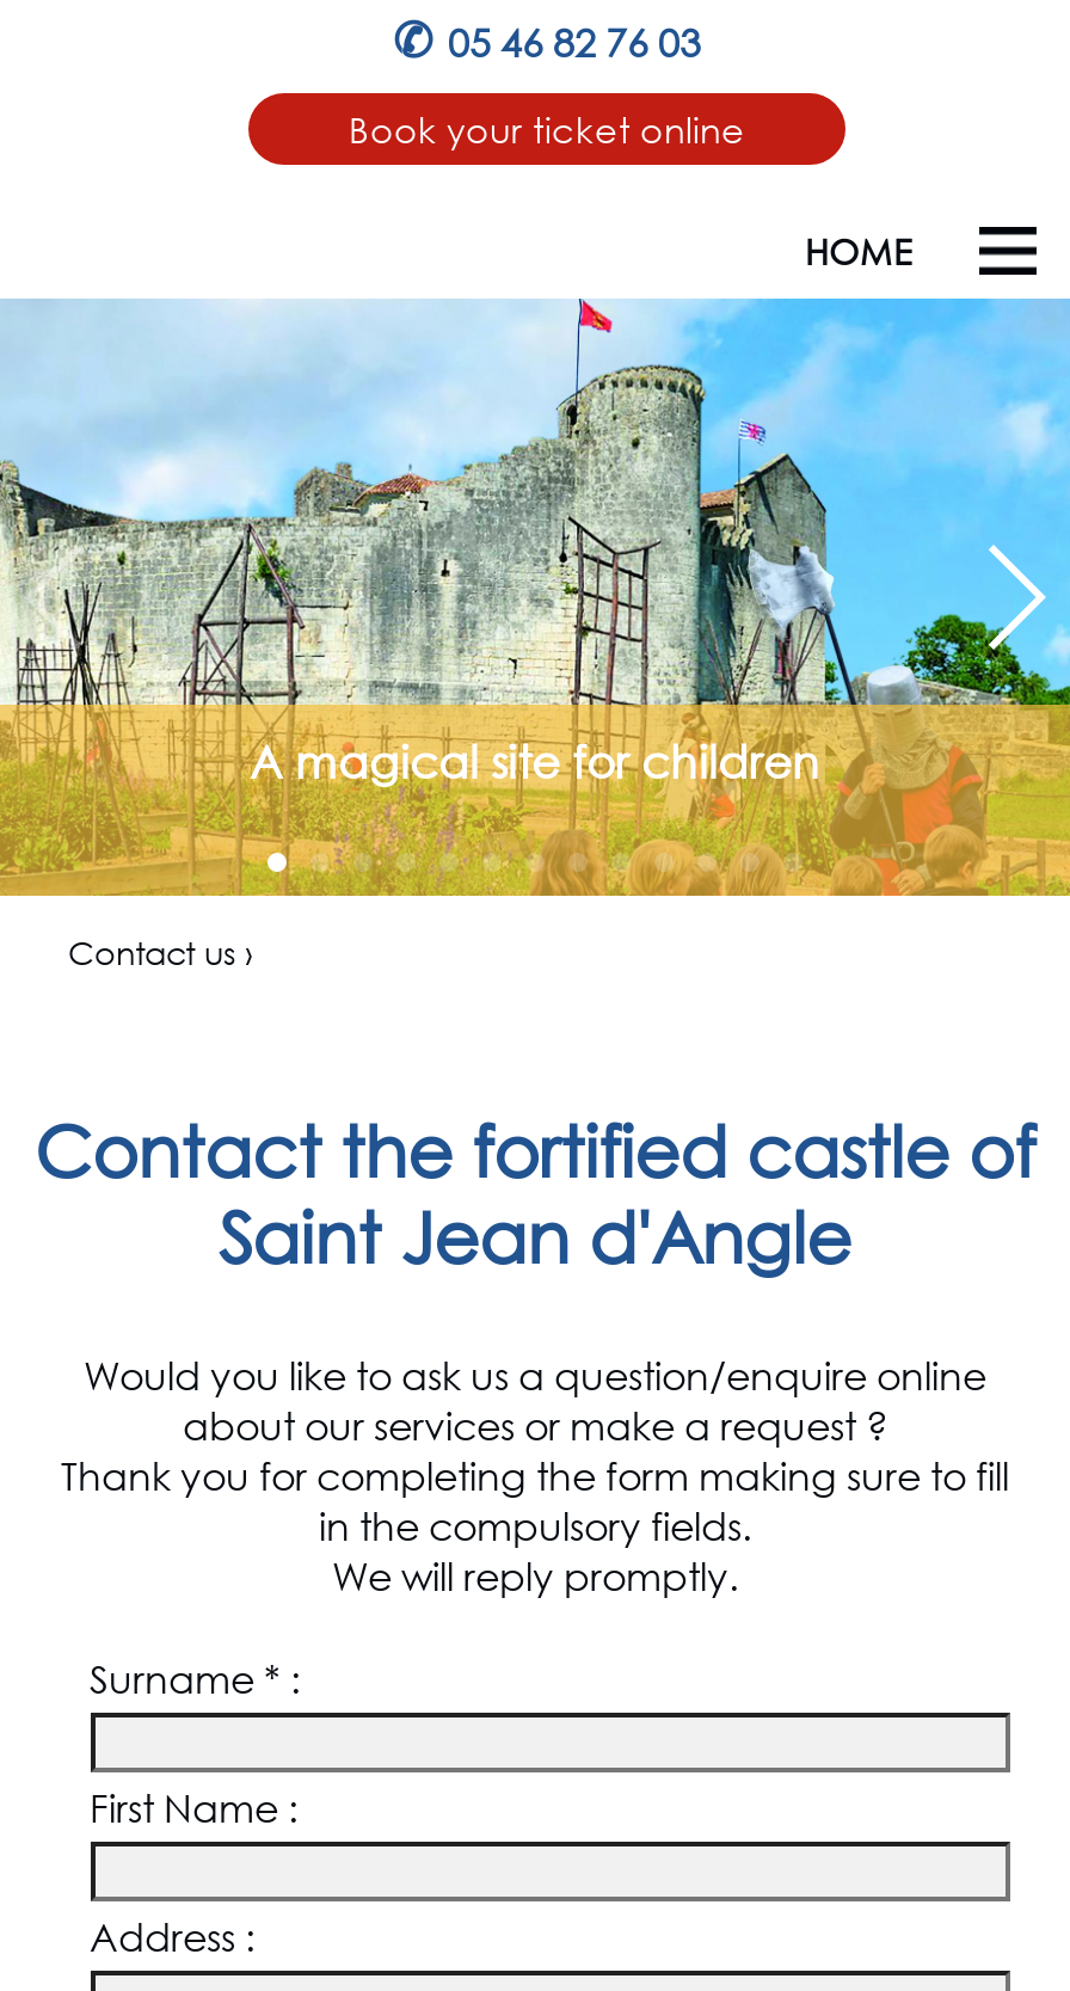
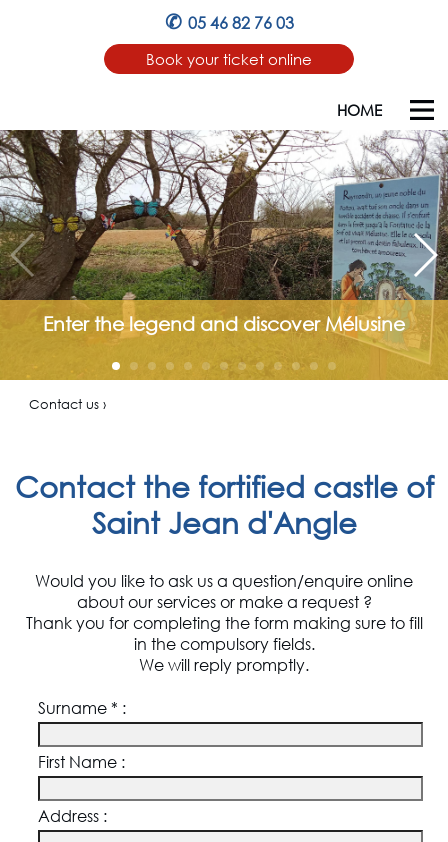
[7,296,1063,896] [image] | A magical site for children -> [3,129,445,380] [image] | Enter the legend and discover Mélusine

